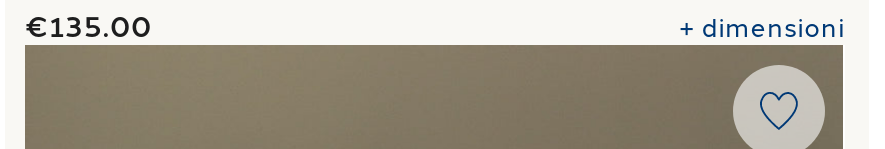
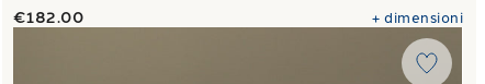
[25,11,152,45] €135.00 -> [13,9,84,27] €182.00

